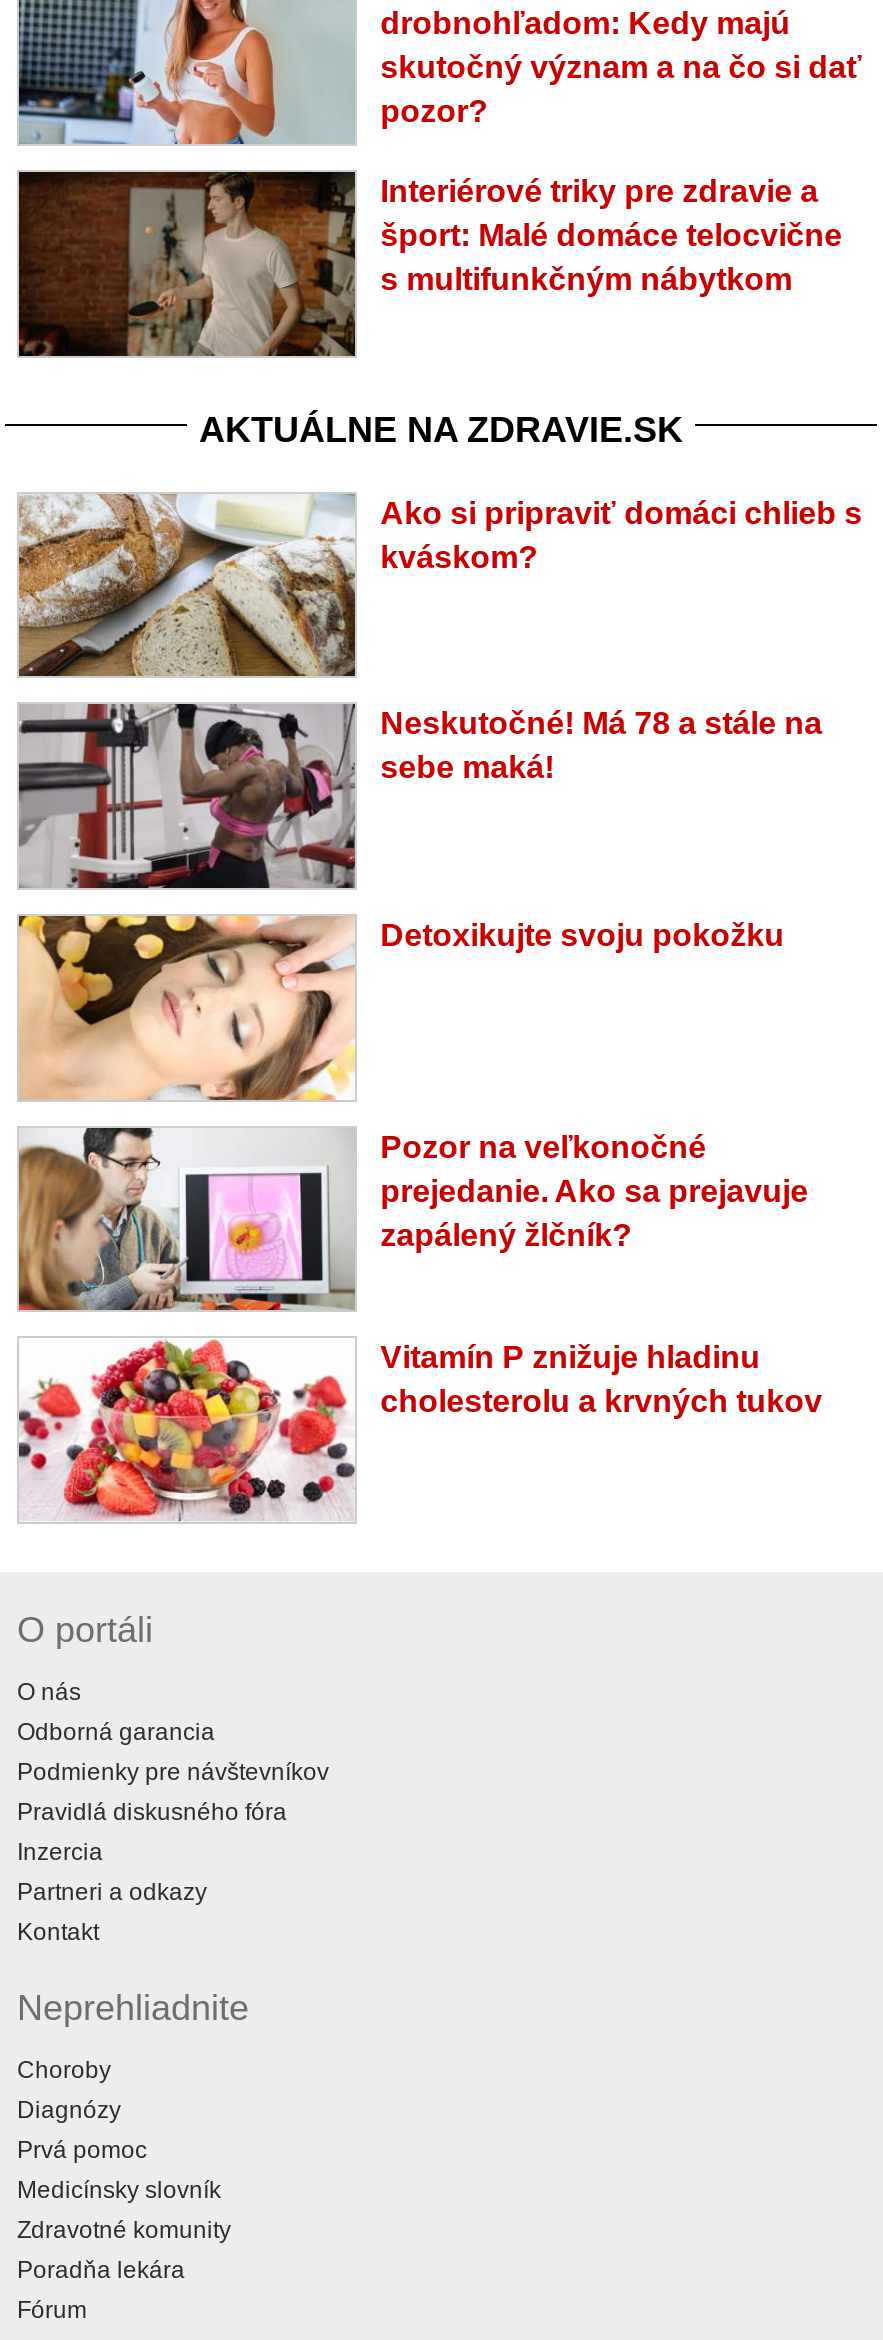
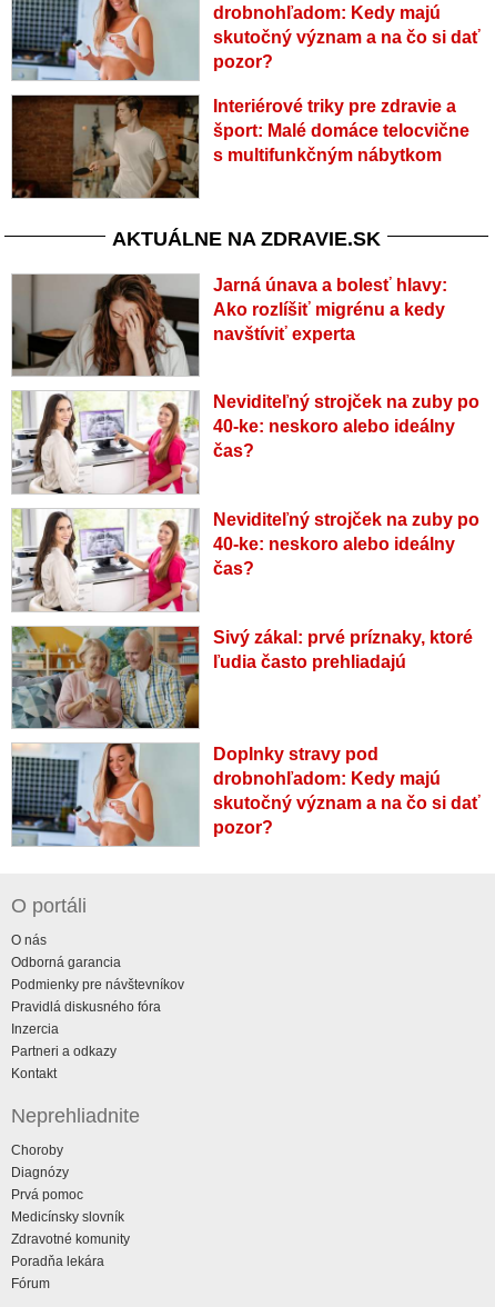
[17,494,862,676] [image] | Ako si pripraviť domáci chlieb s | kváskom? -> [11,273,447,377] [image] | Jarná únava a bolesť hlavy: | Ako rozlíšiť migrénu a kedy | navštíviť experta
[17,702,822,890] [image] | Neskutočné! Má 78 a stále na | sebe maká! -> [12,391,479,495] [image] | Neviditeľný strojček na zuby po | 40-ke: neskoro alebo ideálny | čas?
[17,914,784,1102] [image] | Detoxikujte svoju pokožku -> [11,508,479,612] [image] | Neviditeľný strojček na zuby po | 40-ke: neskoro alebo ideálny | čas?
[17,1126,808,1312] [image] | Pozor na veľkonočné | prejedanie. Ako sa prejavuje | zapálený žlčník? -> [11,626,472,729] [image] | Sivý zákal: prvé príznaky, ktoré | ľudia často prehliadajú
[19,1338,822,1522] [image] | Vitamín P znižuje hladinu | cholesterolu a krvných tukov -> [11,742,480,847] [image] | Doplnky stravy pod | drobnohľadom: Kedy majú | skutočný význam a na čo si dať | pozor?

